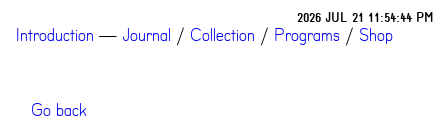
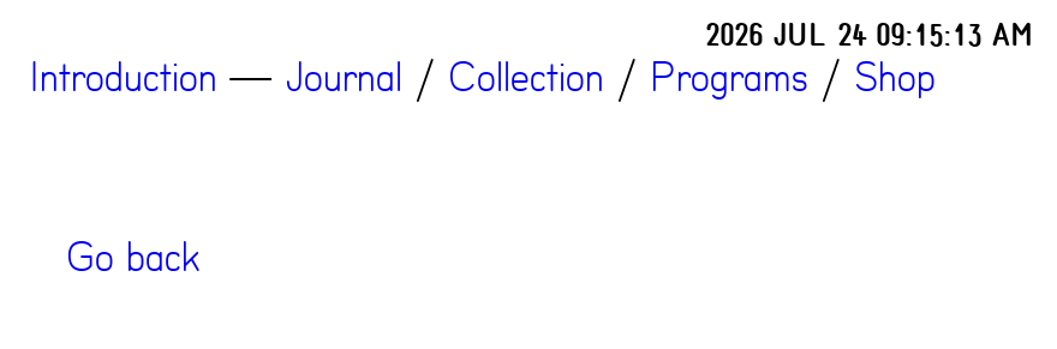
[297,9,434,26] 2026 JUL 21 11:54:44 PM -> [705,14,1034,55] 2026 JUL 24 09:15:13 AM

